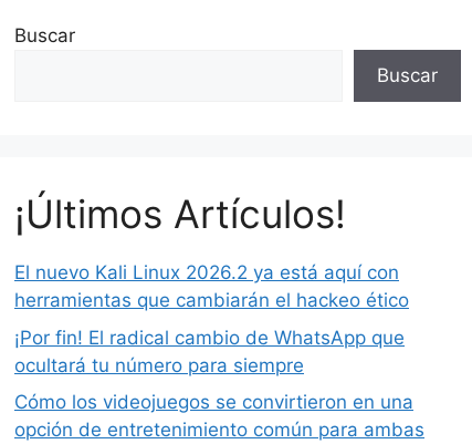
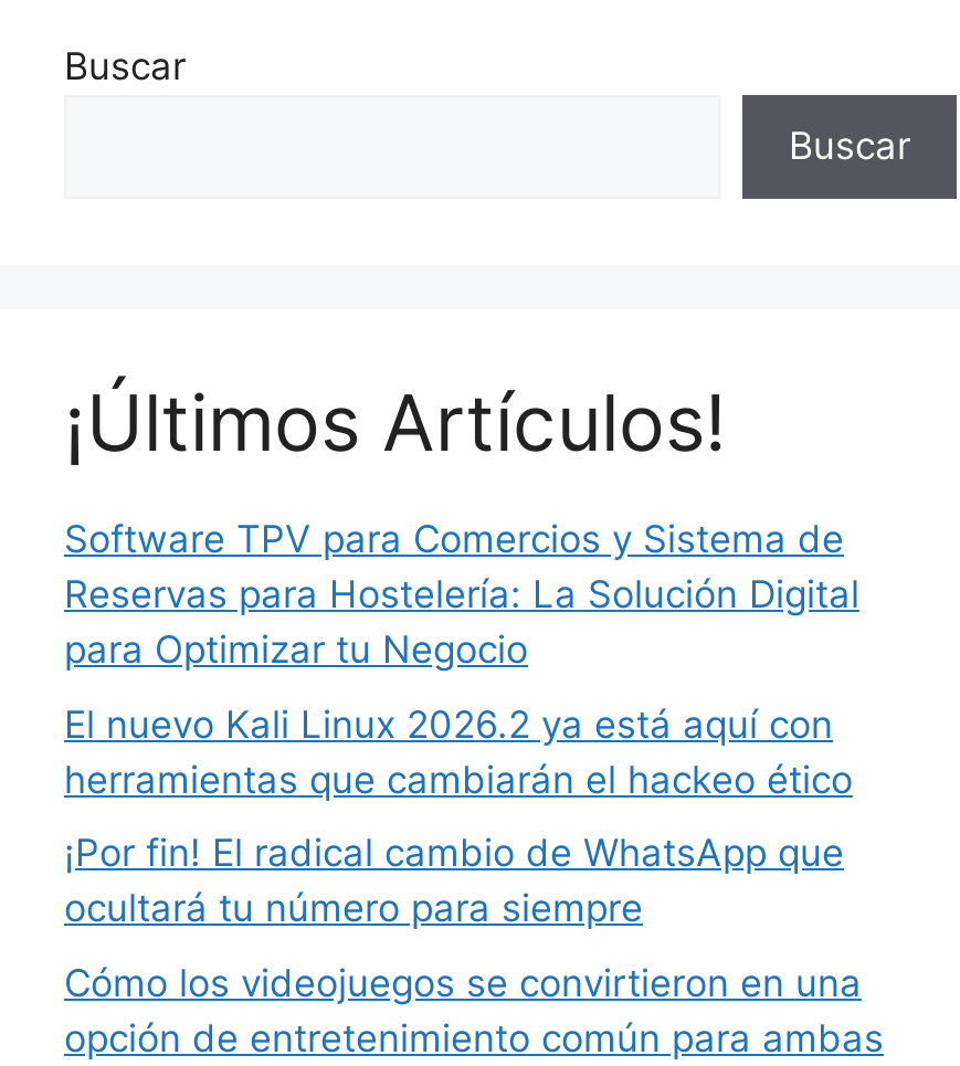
none -> [64,518,859,673] Software TPV para Comercios y Sistema de | Reservas para Hostelería: La Solución Digital | para Optimizar tu Negocio

